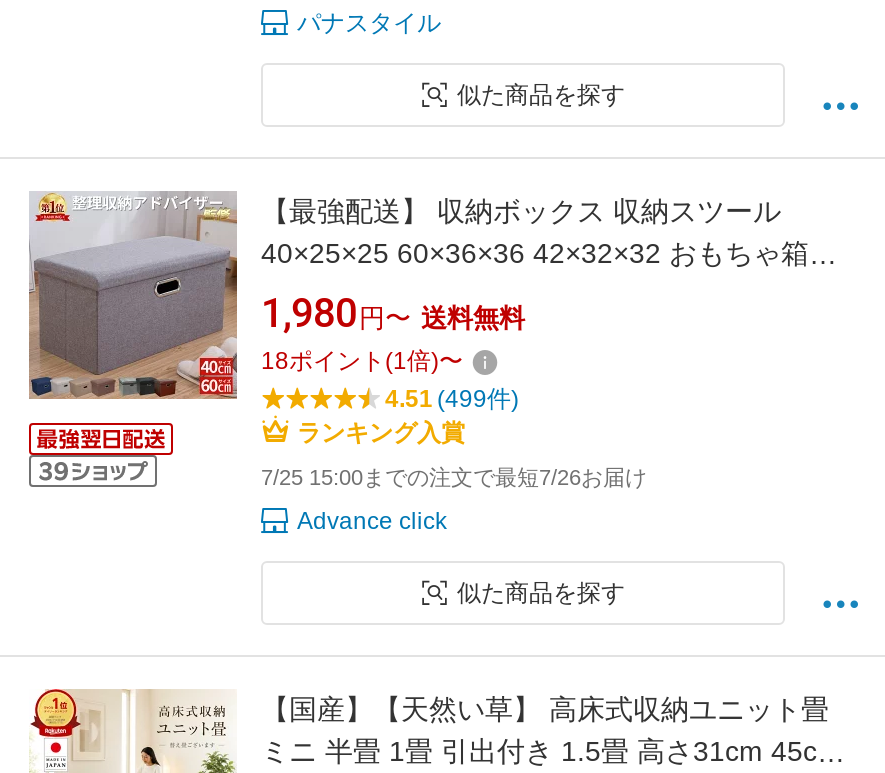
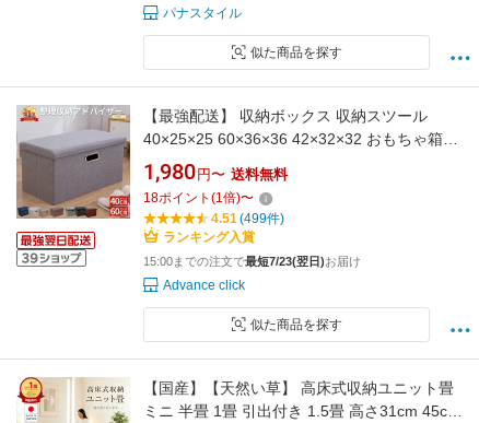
[261,466,647,490] 7/25 15:00までの注文で最短7/26お届け -> [143,255,361,268] 15:00までの注文で最短7/23(翌日)お届け

